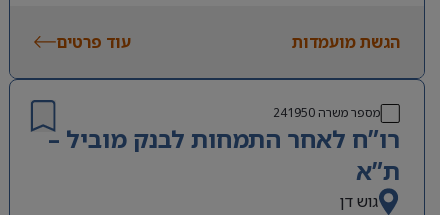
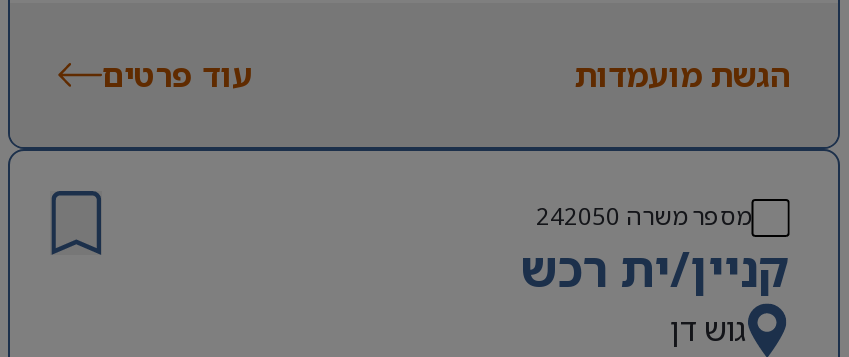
[48,104,400,187] מספר משרה 241950 | רו”ח לאחר התמחות לבנק מוביל – | ת”א -> [520,200,790,301] מספר משרה 242050 | קניין/ית רכש

